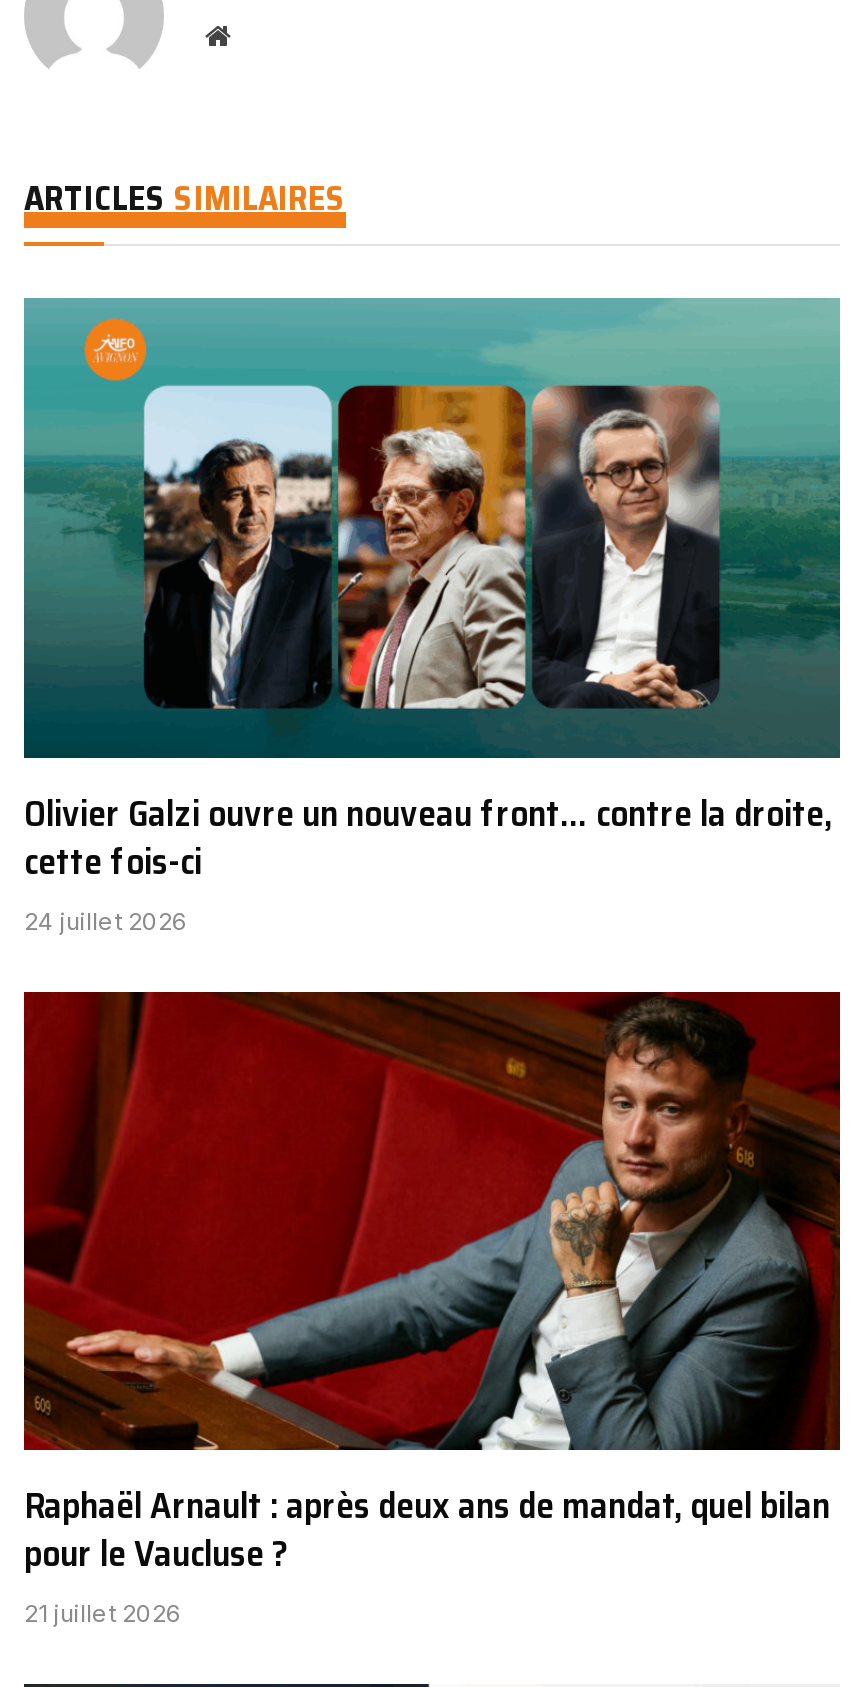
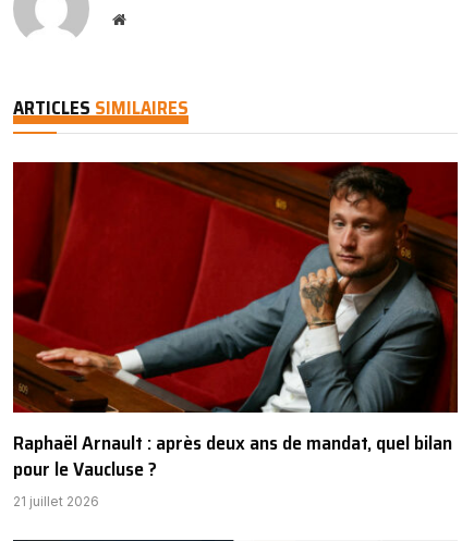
[22,296,842,936] [image] | Olivier Galzi ouvre un nouveau front… contre la droite, | cette fois-ci | 24 juillet 2026 -> none

